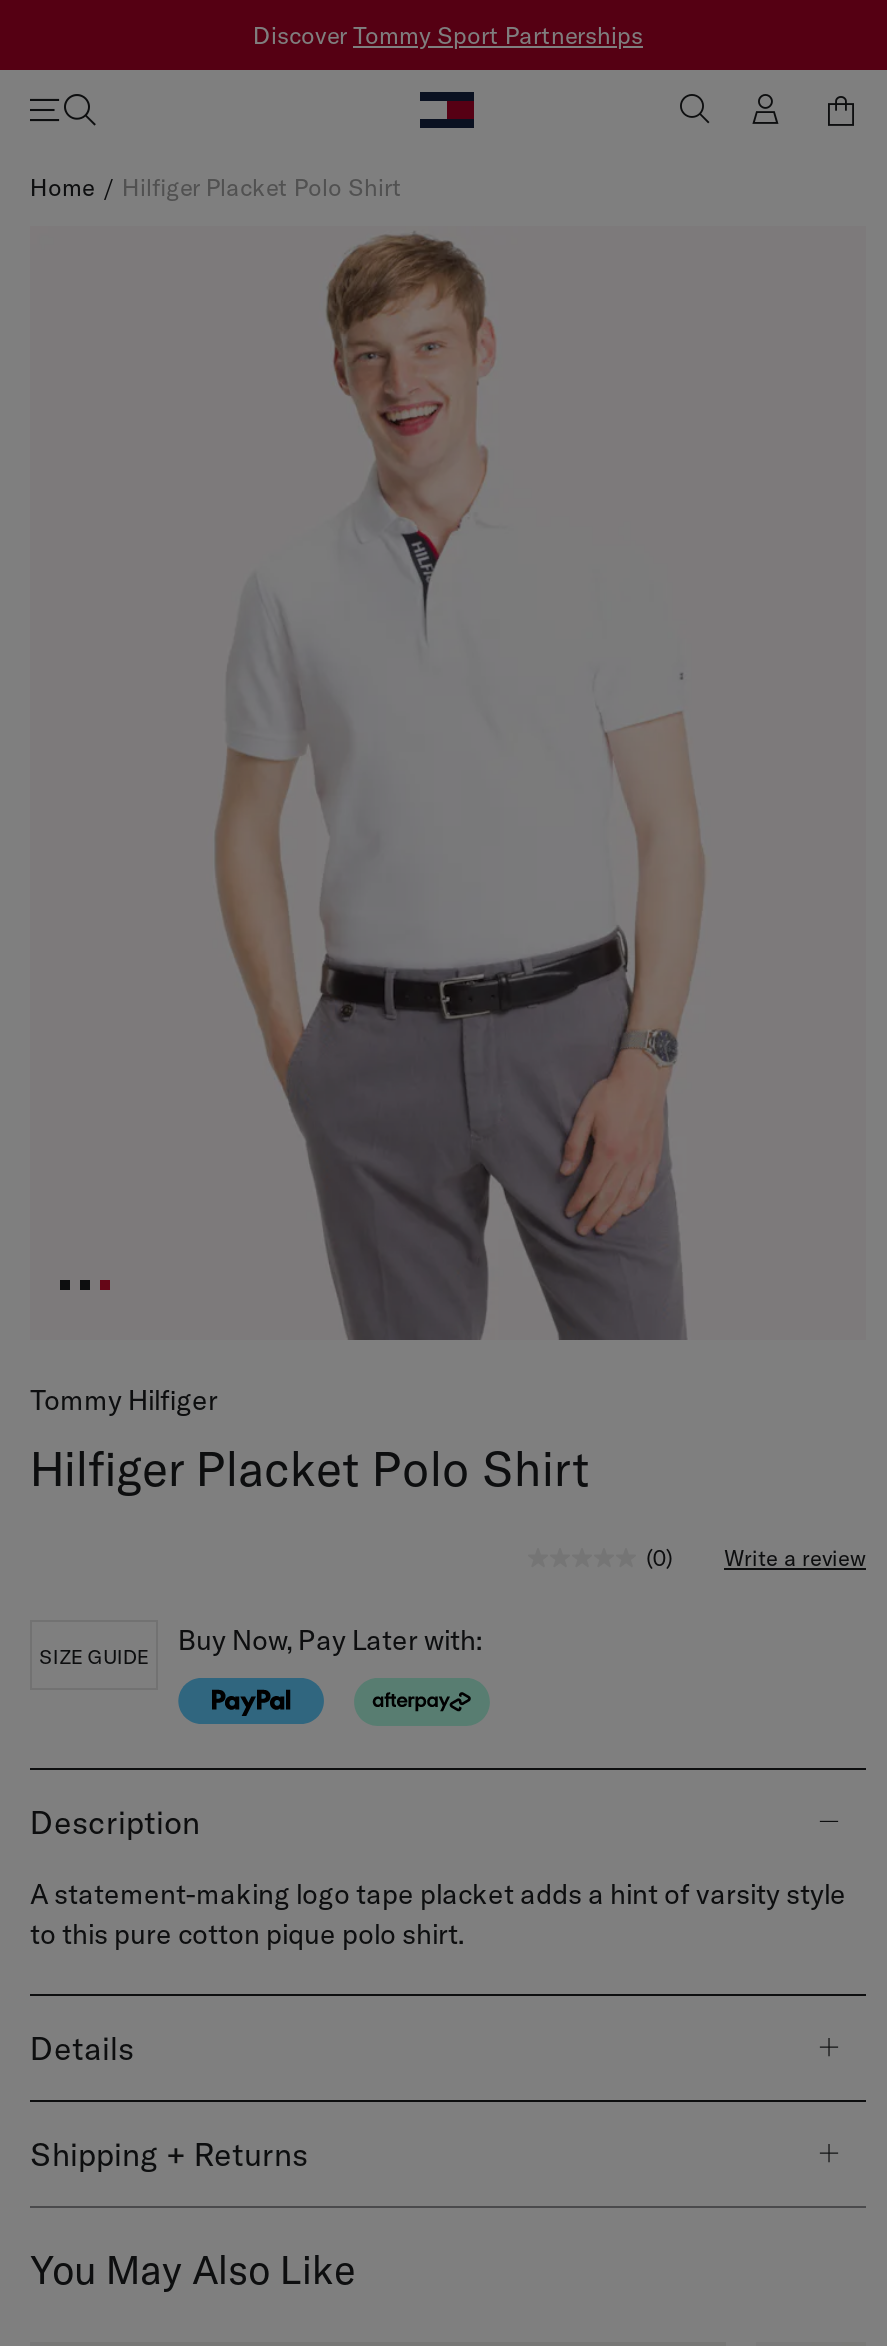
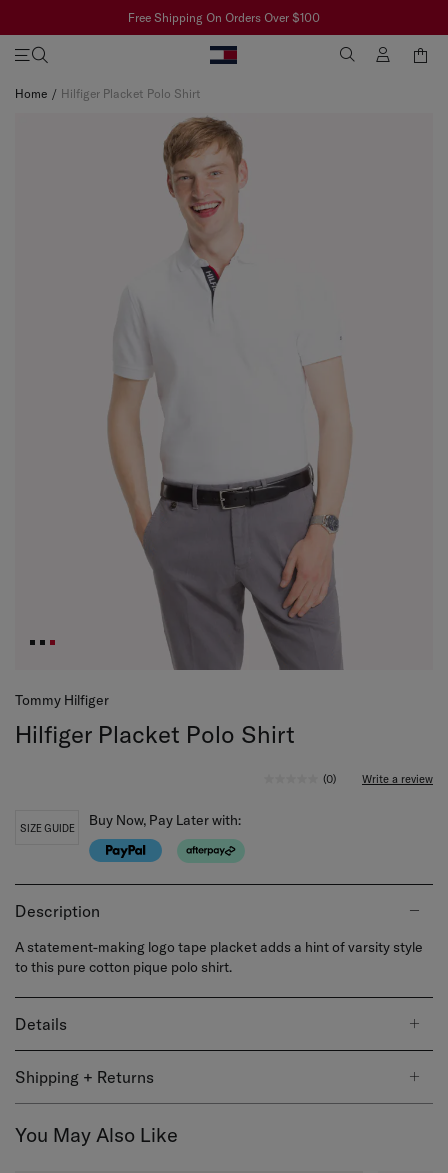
[253,20,643,50] Discover Tommy Sport Partnerships -> [128,10,320,25] Free Shipping On Orders Over $100

